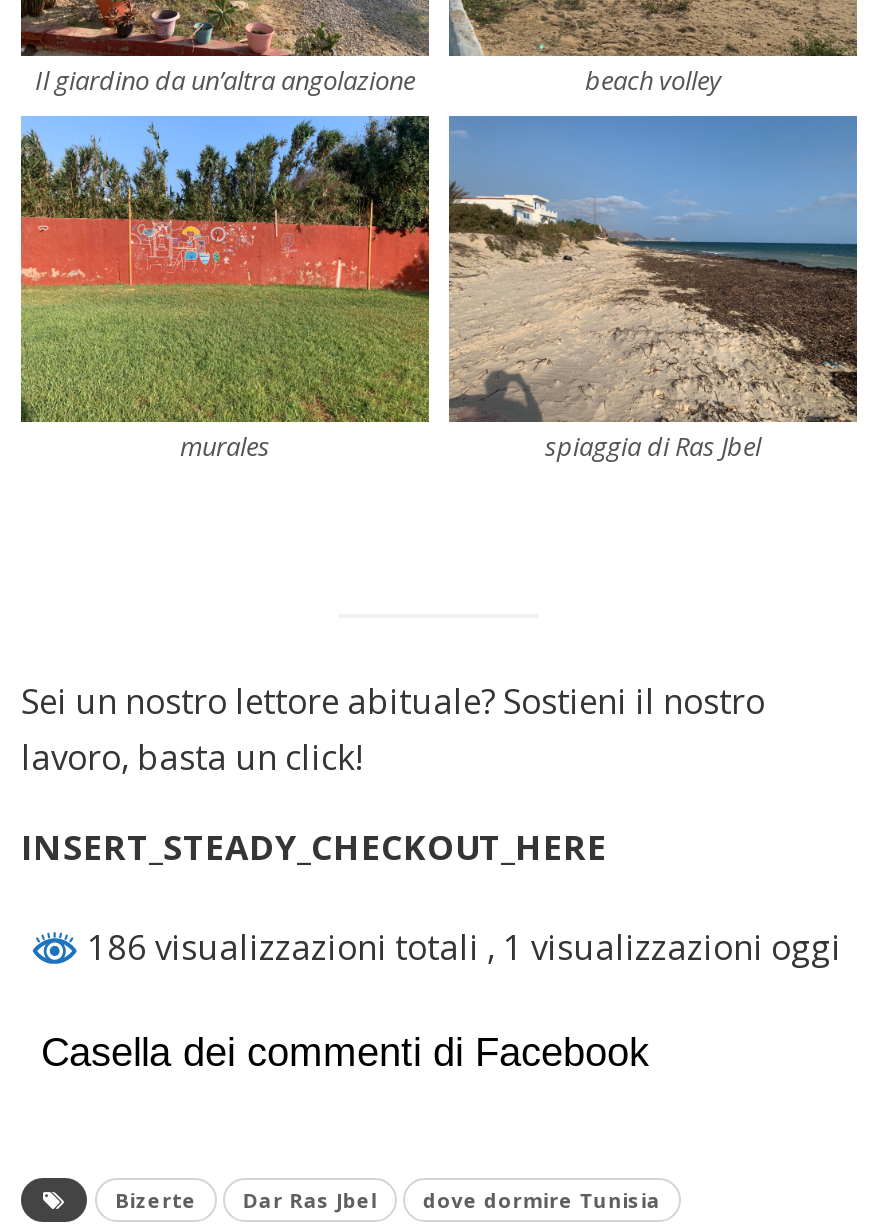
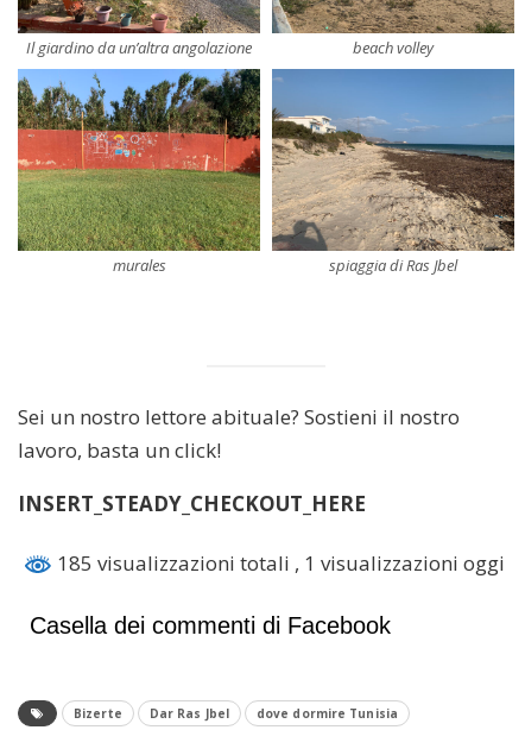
[79,924,841,970] 186 visualizzazioni totali, 1 visualizzazioni oggi -> [52,549,505,577] 185 visualizzazioni totali, 1 visualizzazioni oggi

